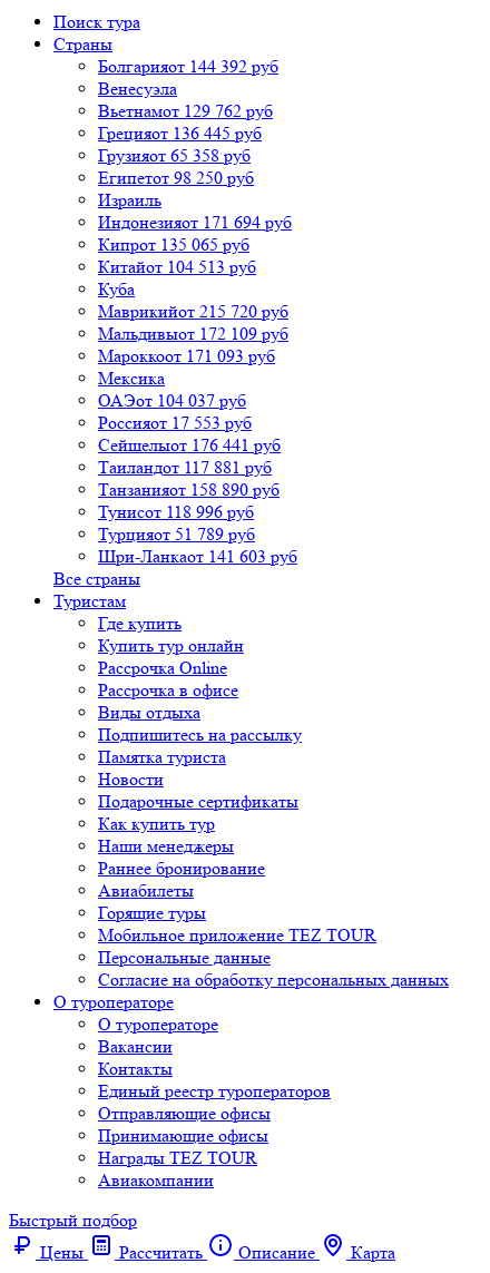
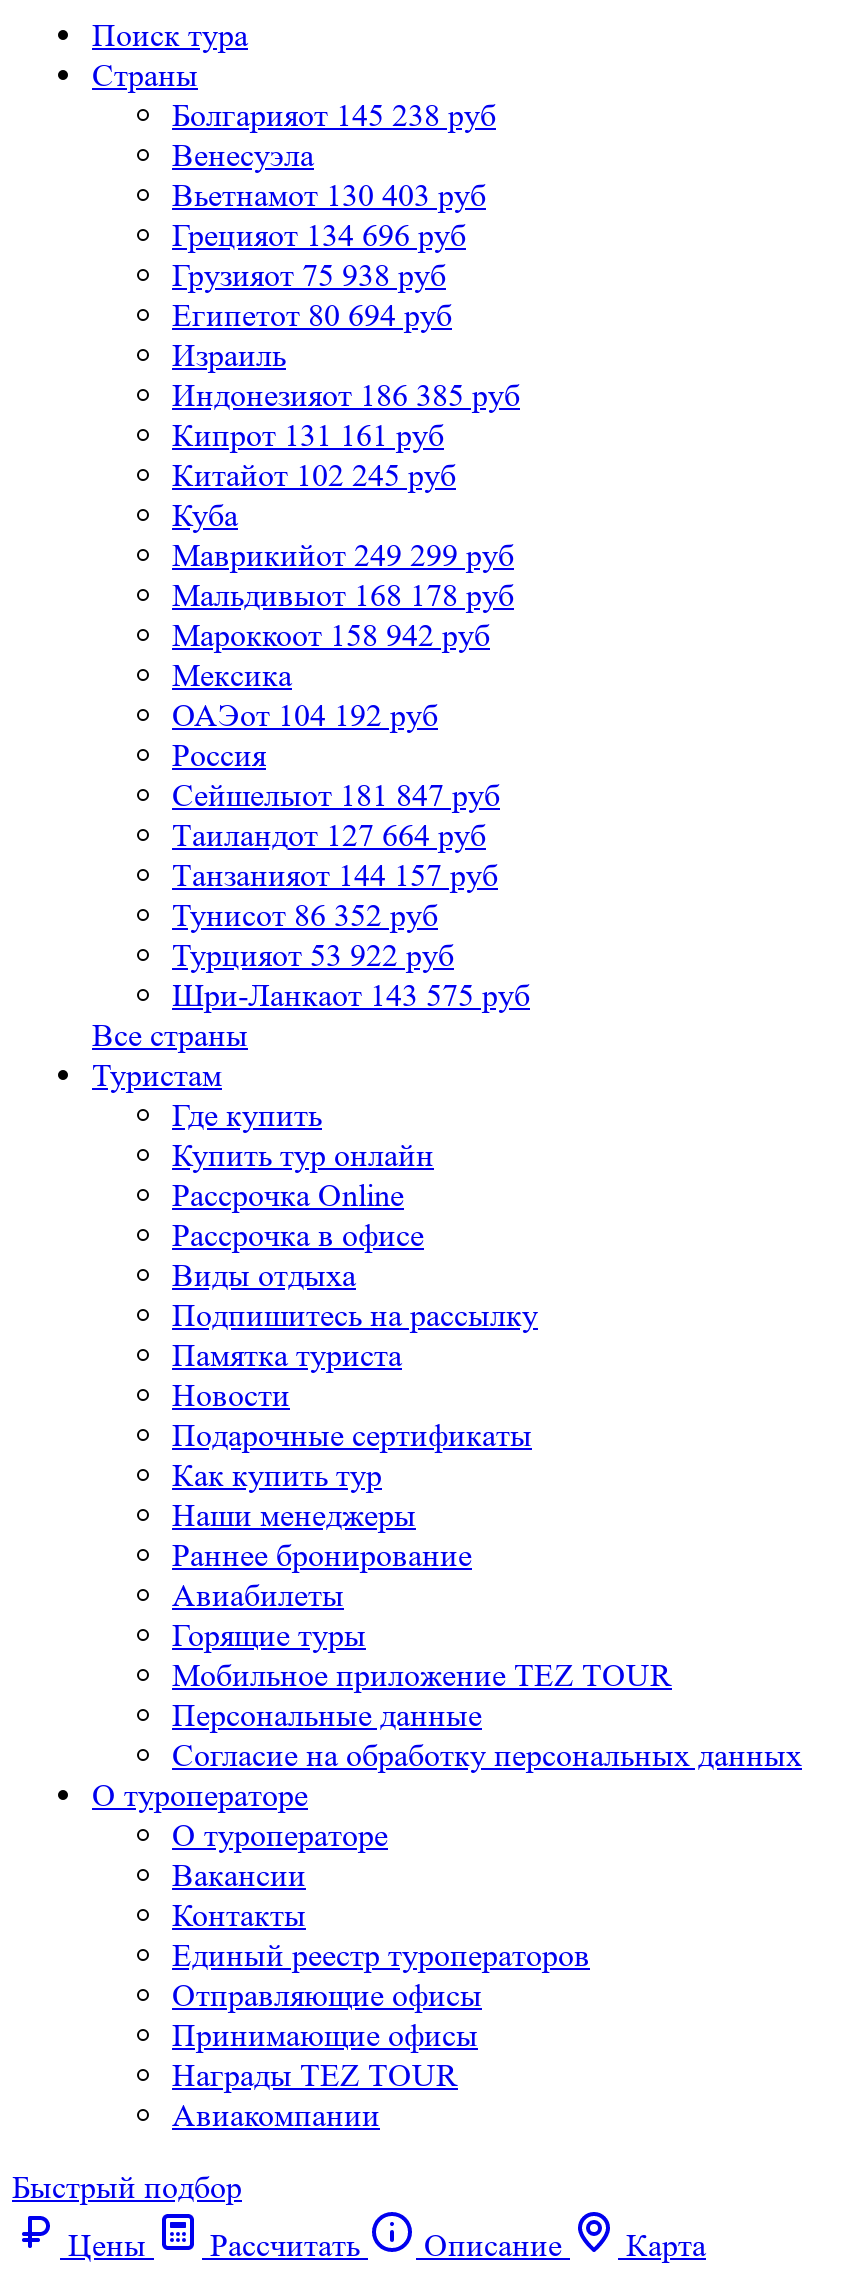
[98,56,278,77] Болгарияот 144 392 руб -> [172,96,496,134] Болгарияот 145 238 руб
[98,100,273,121] Вьетнамот 129 762 руб -> [172,176,486,214] Вьетнамот 130 403 руб
[98,123,262,144] Грецияот 136 445 руб -> [172,216,466,254] Грецияот 134 696 руб
[98,145,251,166] Грузияот 65 358 руб -> [172,256,446,294] Грузияот 75 938 руб
[98,167,254,188] Египетот 98 250 руб -> [172,296,452,334] Египетот 80 694 руб
[98,212,292,233] Индонезияот 171 694 руб -> [172,376,520,414] Индонезияот 186 385 руб
[98,234,249,255] Кипрот 135 065 руб -> [172,416,444,454] Кипрот 131 161 руб
[98,256,256,277] Китайот 104 513 руб -> [172,456,456,494] Китайот 102 245 руб
[98,301,288,322] Маврикийот 215 720 руб -> [172,536,514,574] Маврикийот 249 299 руб
[98,323,288,344] Мальдивыот 172 109 руб -> [172,576,514,614] Мальдивыот 168 178 руб
[98,345,275,366] Мароккоот 171 093 руб -> [172,616,490,654] Мароккоот 158 942 руб
[98,390,297,567] ОАЭот 104 037 руб | Россияот 17 553 руб | Сейшелыот 176 441 руб | Таиландот 117 881 руб | Танзанияот 158 890 руб | Тунисот 118 996 руб | Турцияот 51 789 руб | Шри-Ланкаот 141 603 руб -> [172,696,530,1014] ОАЭот 104 192 руб | Россия | Сейшелыот 181 847 руб | Таиландот 127 664 руб | Танзанияот 144 157 руб | Тунисот 86 352 руб | Турцияот 53 922 руб | Шри-Ланкаот 143 575 руб

